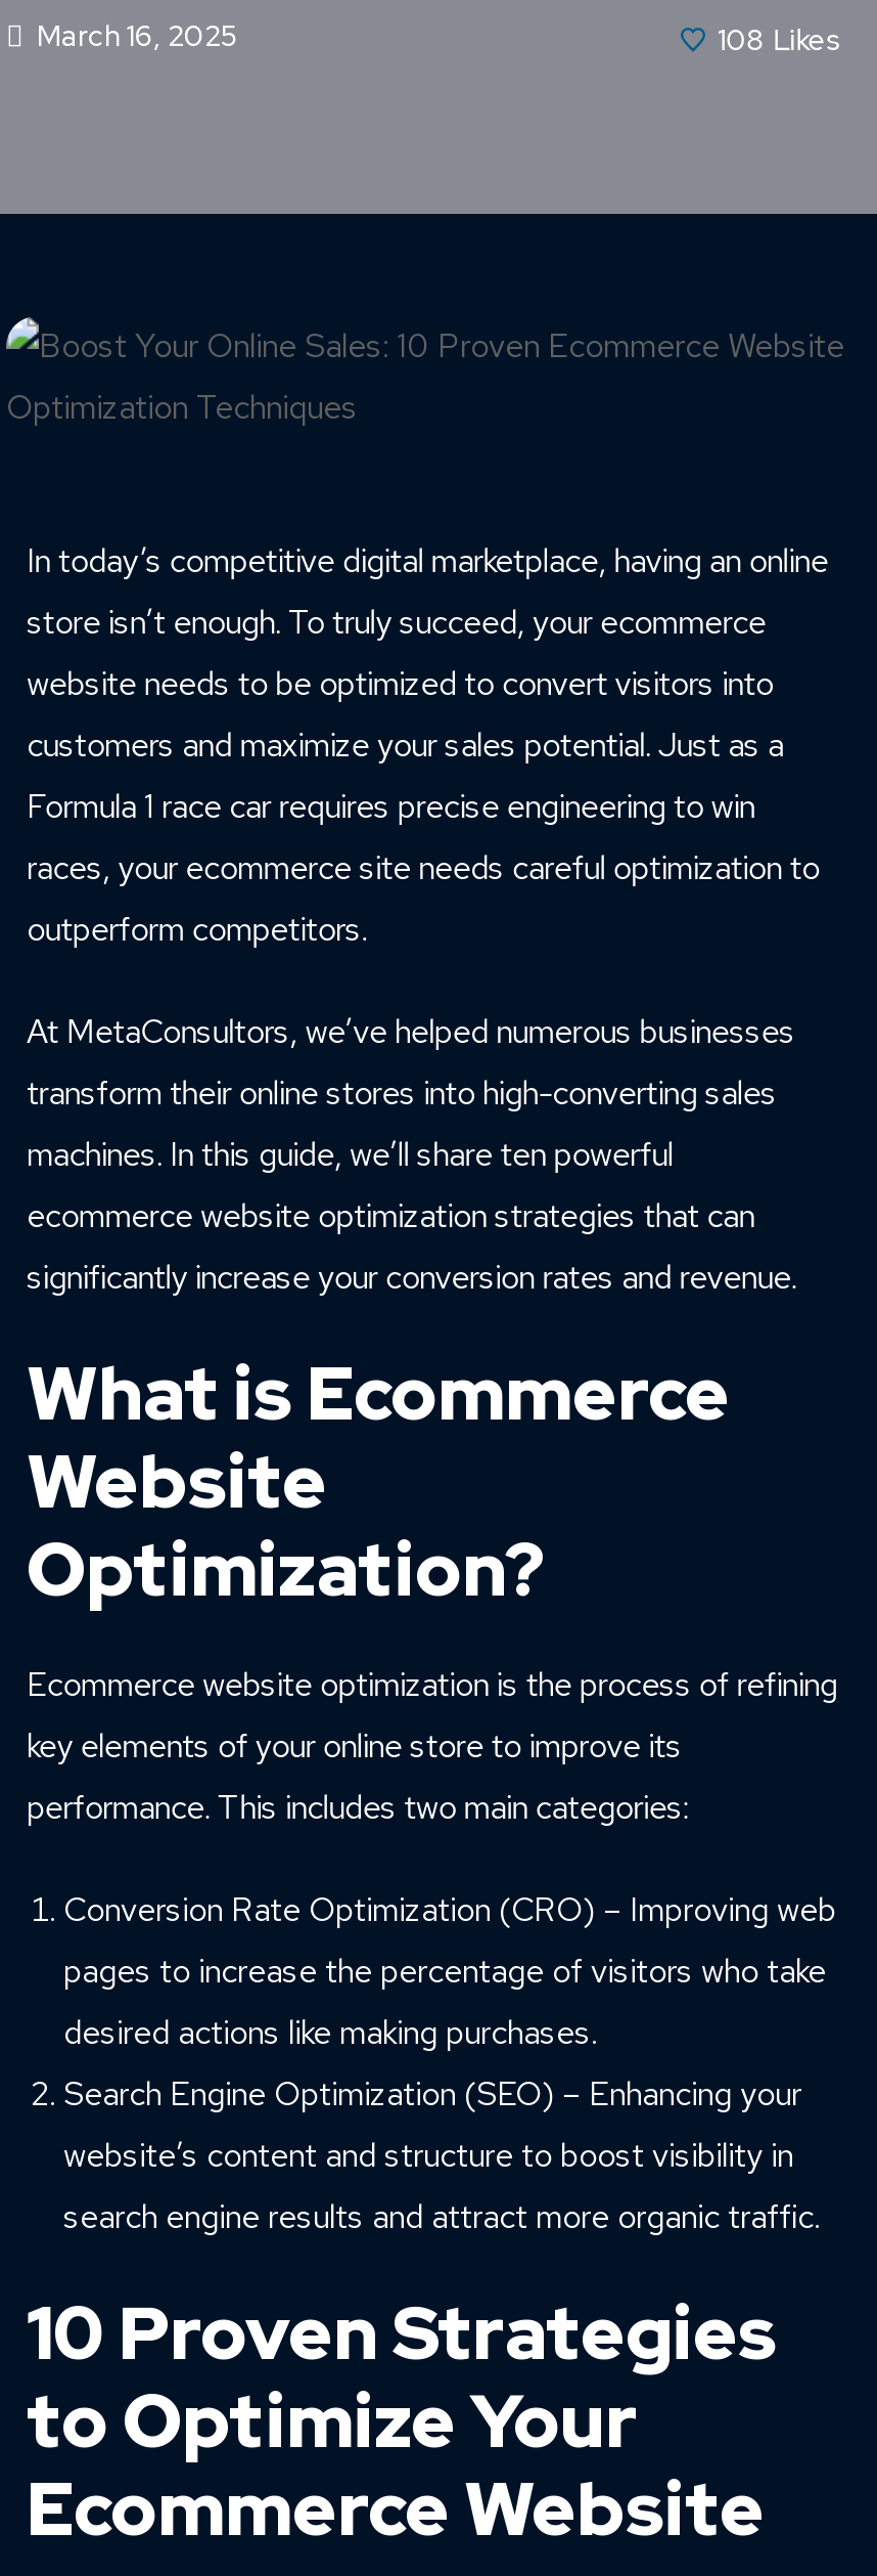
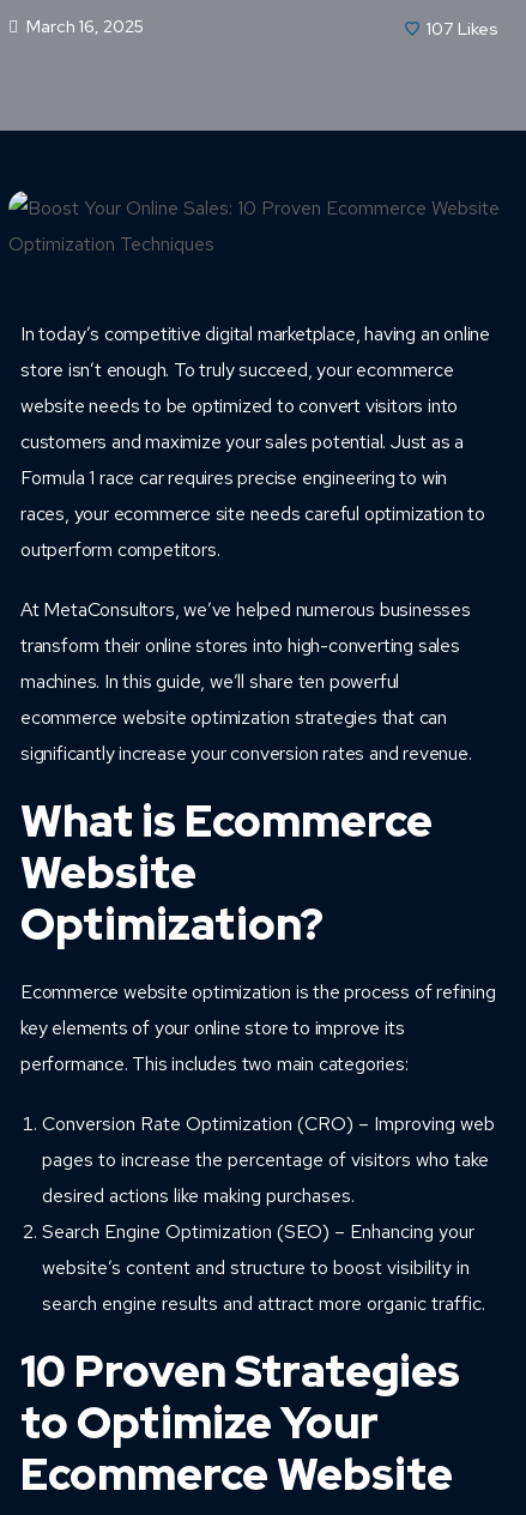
[718,20,843,57] 108 Likes -> [427,17,499,39] 107 Likes

